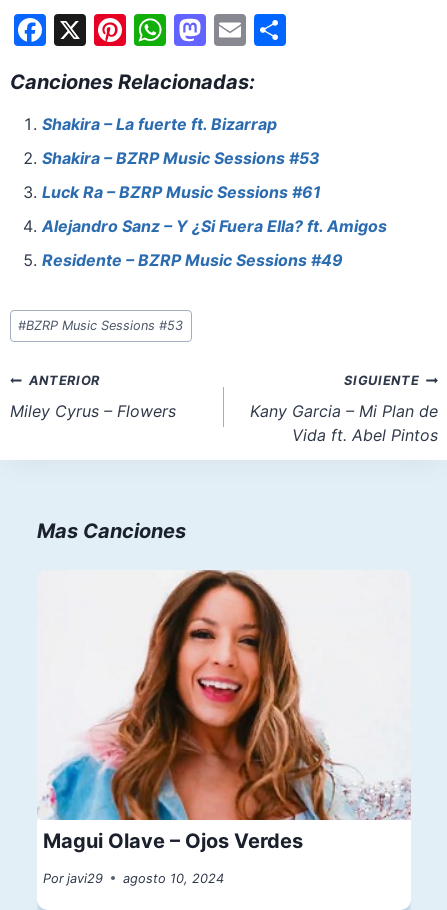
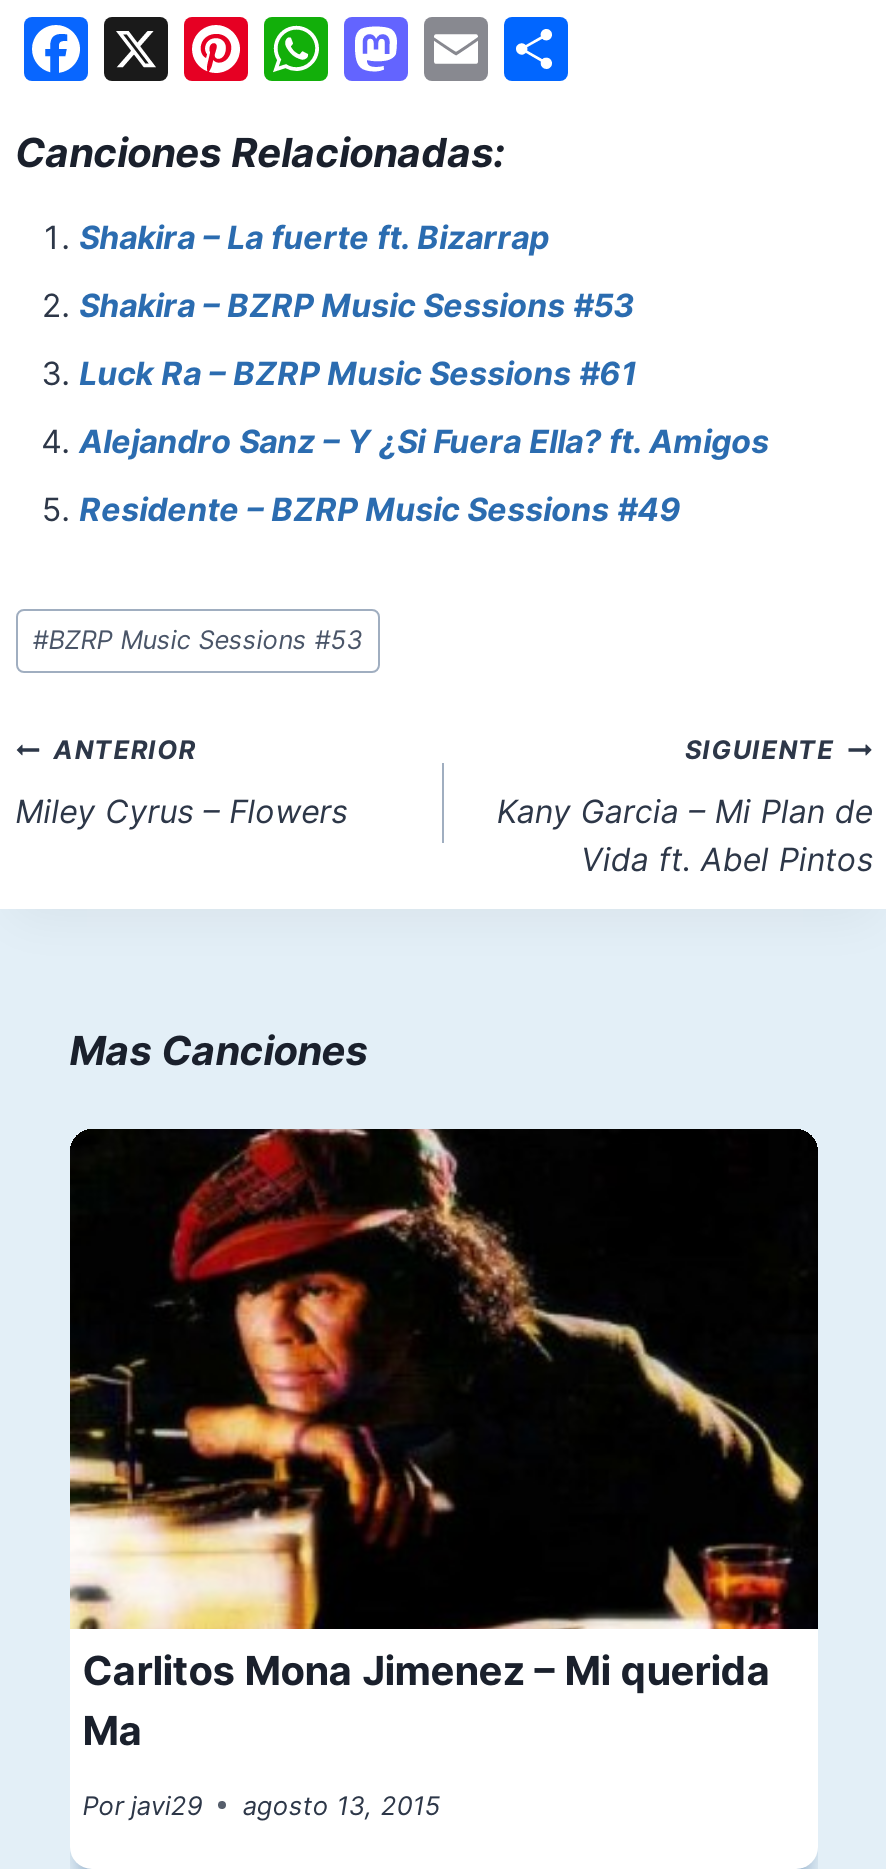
[37,570,411,853] [image] | Magui Olave – Ojos Verdes -> [68,1127,820,1755] [image] | Carlitos Mona Jimenez – Mi querida | Ma
[43,871,224,886] Por javi29 agosto 10, 2024 -> [82,1791,441,1821] Por javi29 agosto 13, 2015

